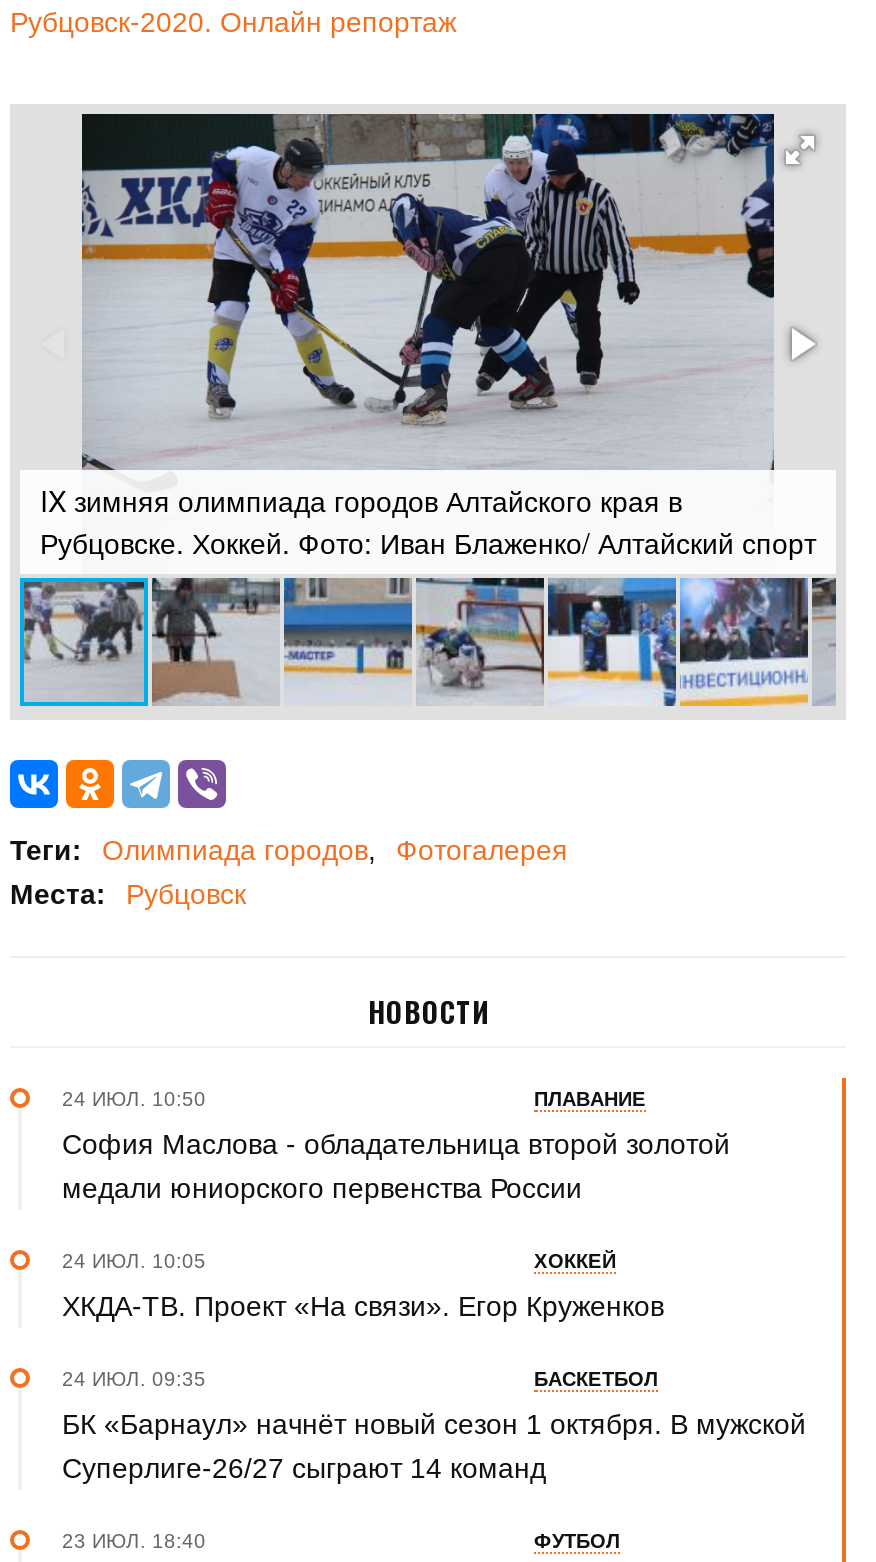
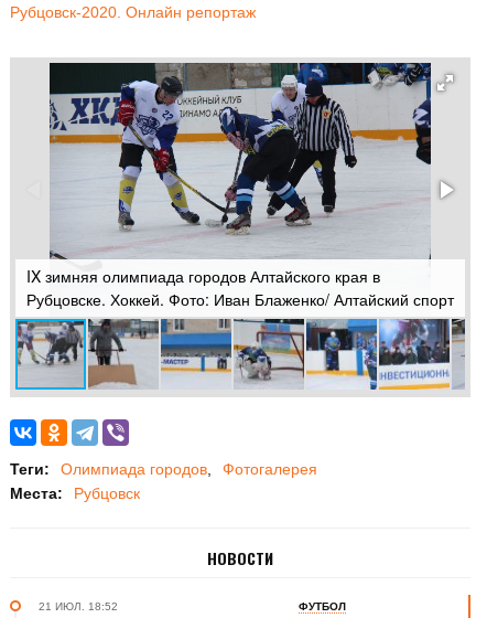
[62,1088,806,1552] 24 ИЮЛ. 10:50 | ПЛАВАНИЕ | София Маслова - обладательница второй золотой | медали юниорского первенства России | 24 ИЮЛ. 10:05 | ХОККЕЙ | ХКДА-ТВ. Проект «На связи». Егор Круженков | 24 ИЮЛ. 09:35 | БАСКЕТБОЛ | БК «Барнаул» начнёт новый сезон 1 октября. В мужской | Суперлиге-26/27 сыграют 14 команд | 23 ИЮЛ. 18:40 -> [39,600,118,612] 21 ИЮЛ. 18:52

